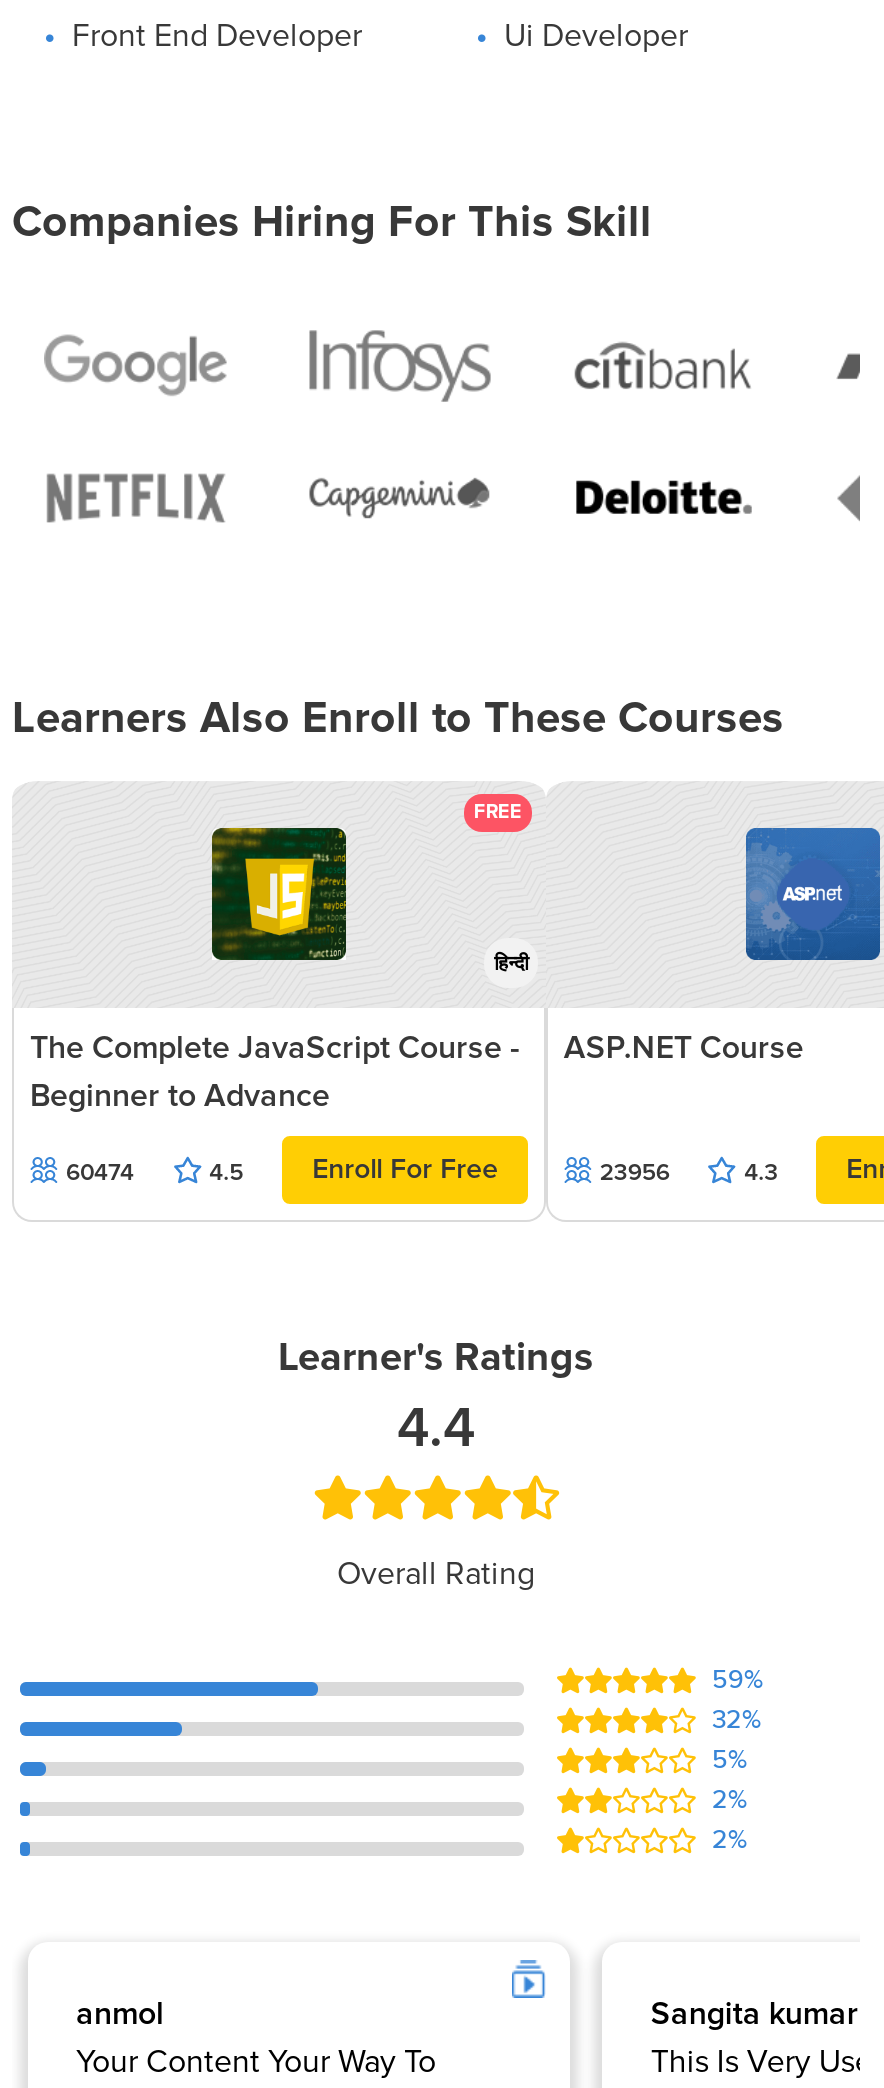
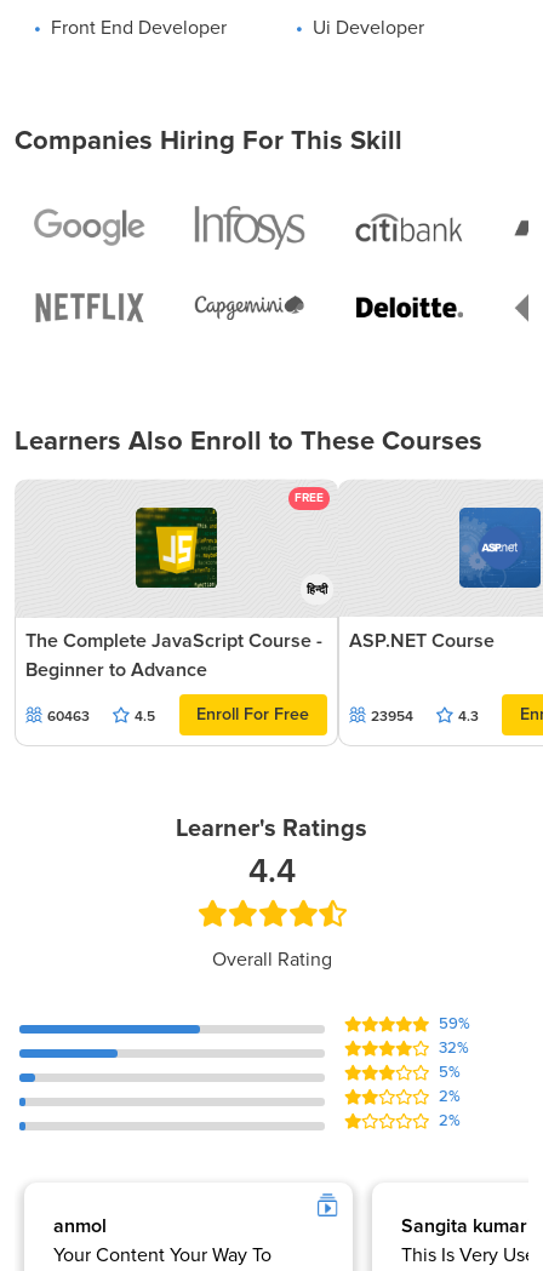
[66,1159,134,1189] 60474 -> [47,708,90,726] 60463
[600,1159,670,1189] 23956 -> [371,708,413,726] 23954

